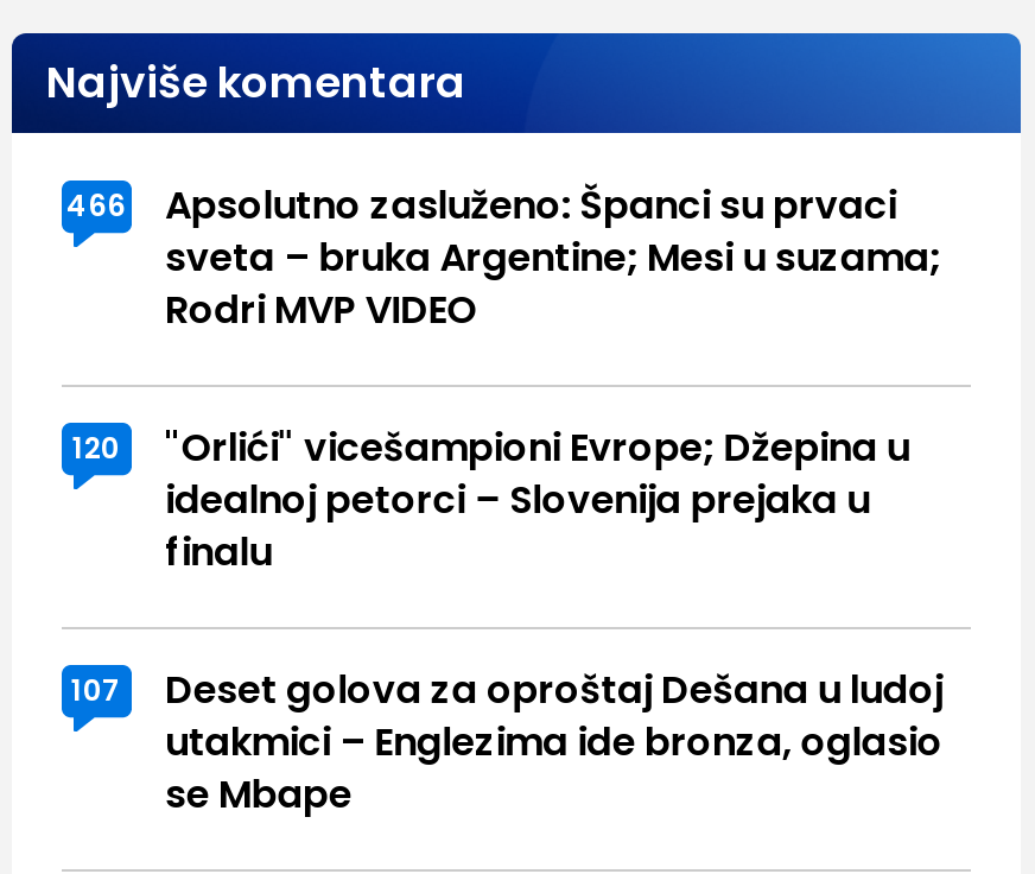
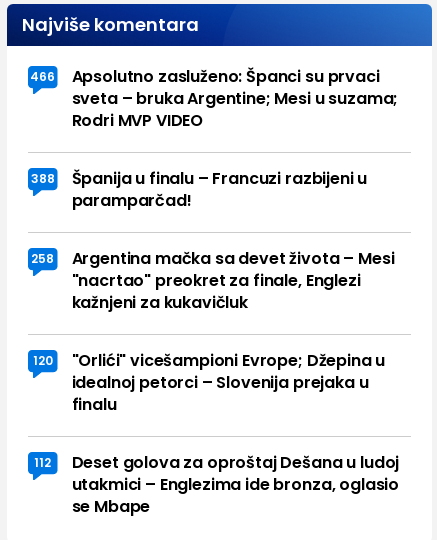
none -> [30,167,394,314] 388 | Španija u finalu – Francuzi razbijeni u | paramparčad! | 258 | Argentina mačka sa devet života – Mesi | "nacrtao" preokret za finale, Englezi | kažnjeni za kukavičluk
[71,664,943,718] 107 Deset golova za oproštaj Dešana u ludoj -> [34,451,399,474] 112 Deset golova za oproštaj Dešana u ludoj

